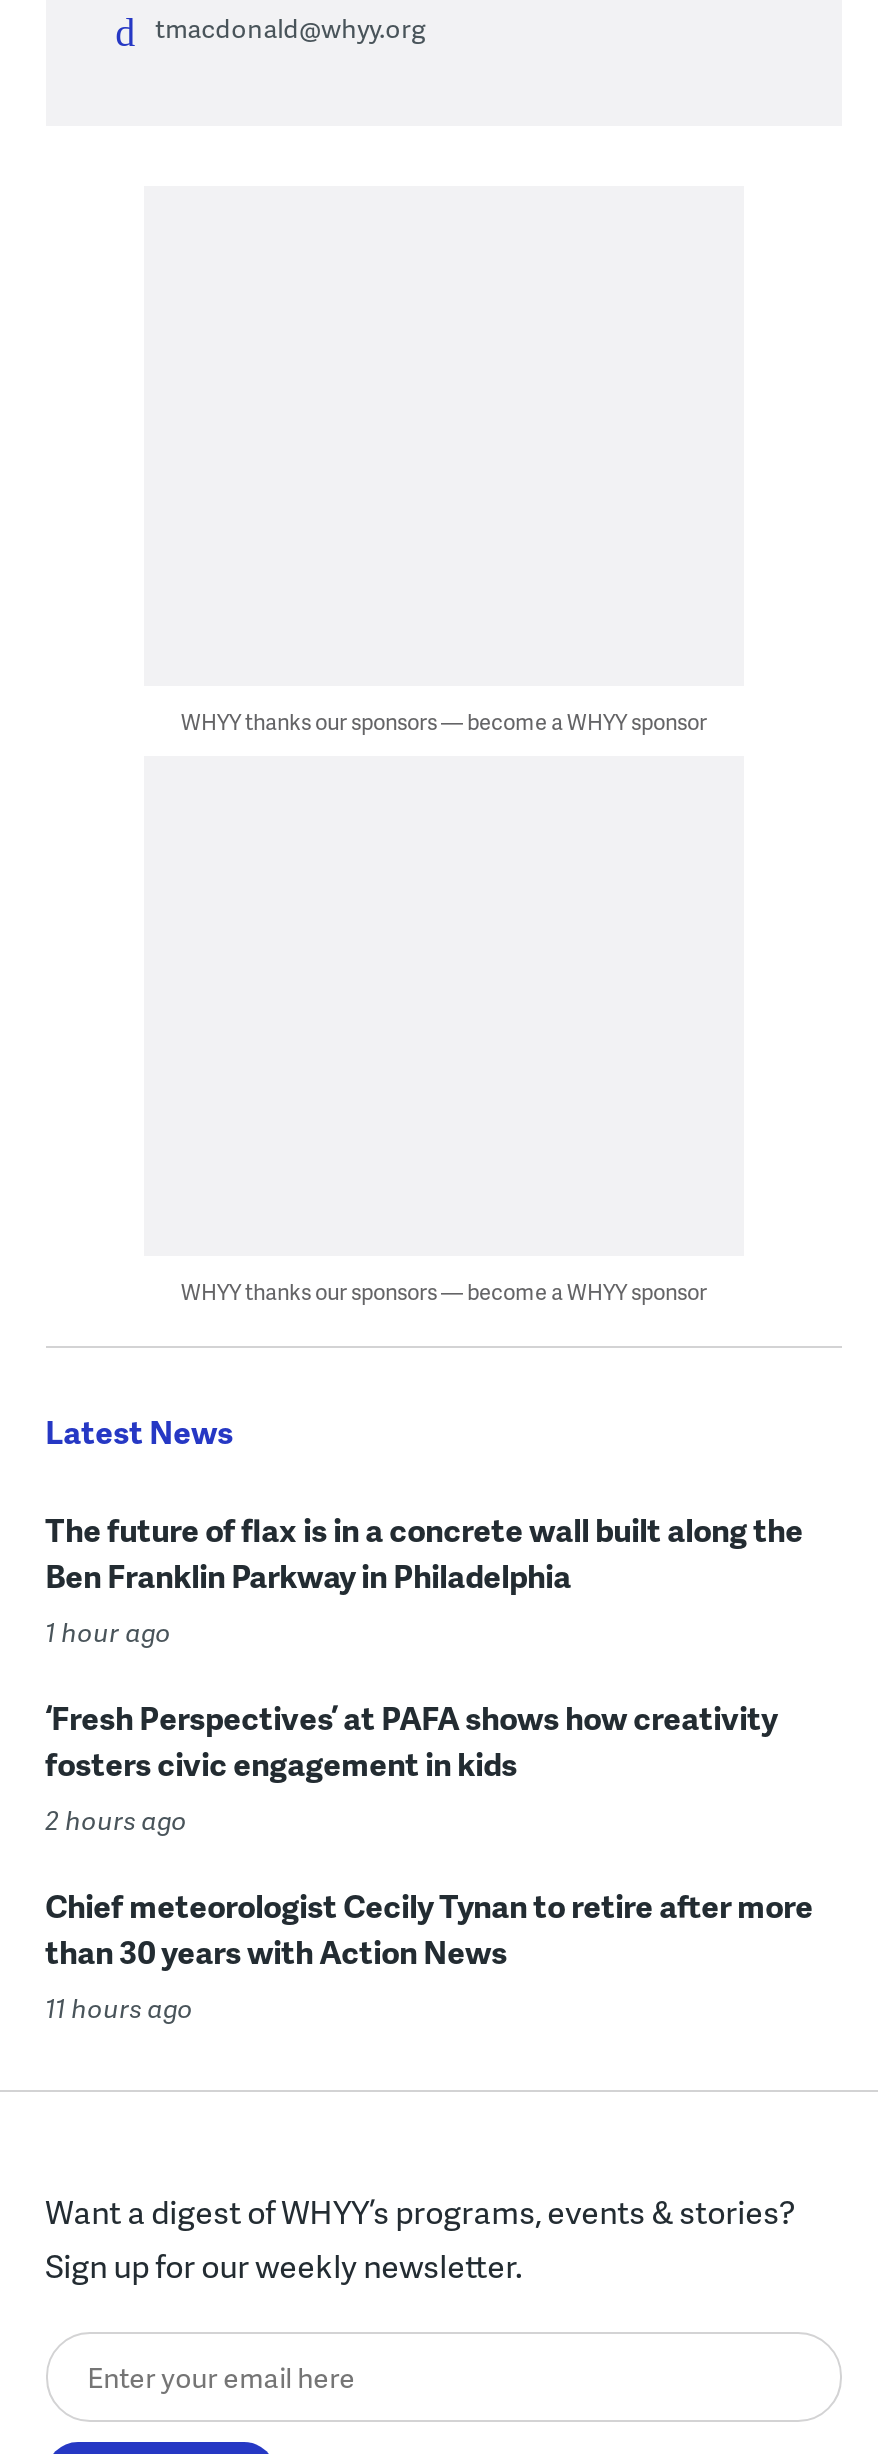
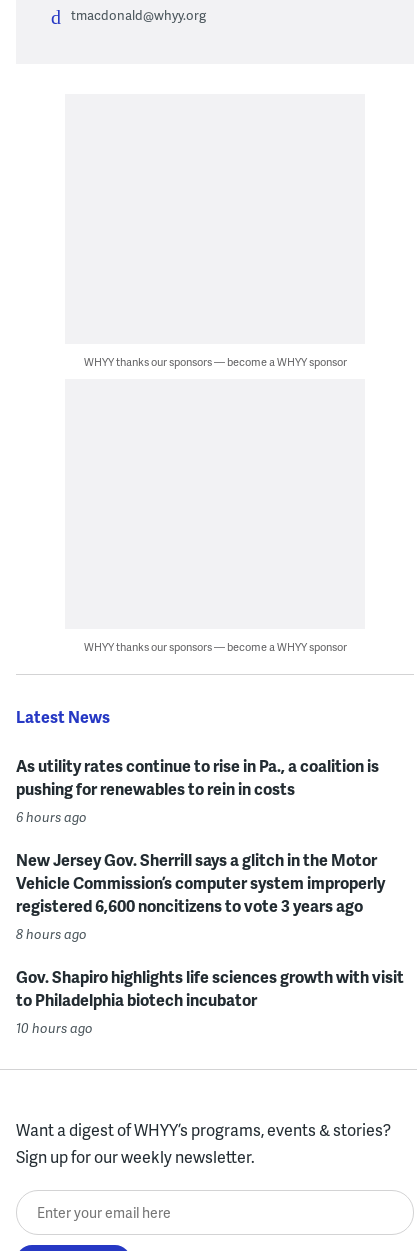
[45,1507,803,1651] The future of flax is in a concrete wall built along the | Ben Franklin Parkway in Philadelphia | 1 hour ago -> [16,754,379,826] As utility rates continue to rise in Pa., a coalition is | pushing for renewables to rein in costs | 6 hours ago
[45,1695,777,1839] ‘Fresh Perspectives’ at PAFA shows how creativity | fosters civic engagement in kids | 2 hours ago -> [16,848,385,943] New Jersey Gov. Sherrill says a glitch in the Motor | Vehicle Commission’s computer system improperly | registered 6,600 noncitizens to vote 3 years ago | 8 hours ago
[45,1883,813,2027] Chief meteorologist Cecily Tynan to retire after more | than 30 years with Action News | 11 hours ago -> [16,965,404,1037] Gov. Shapiro highlights life sciences growth with visit | to Philadelphia biotech incubator | 10 hours ago

